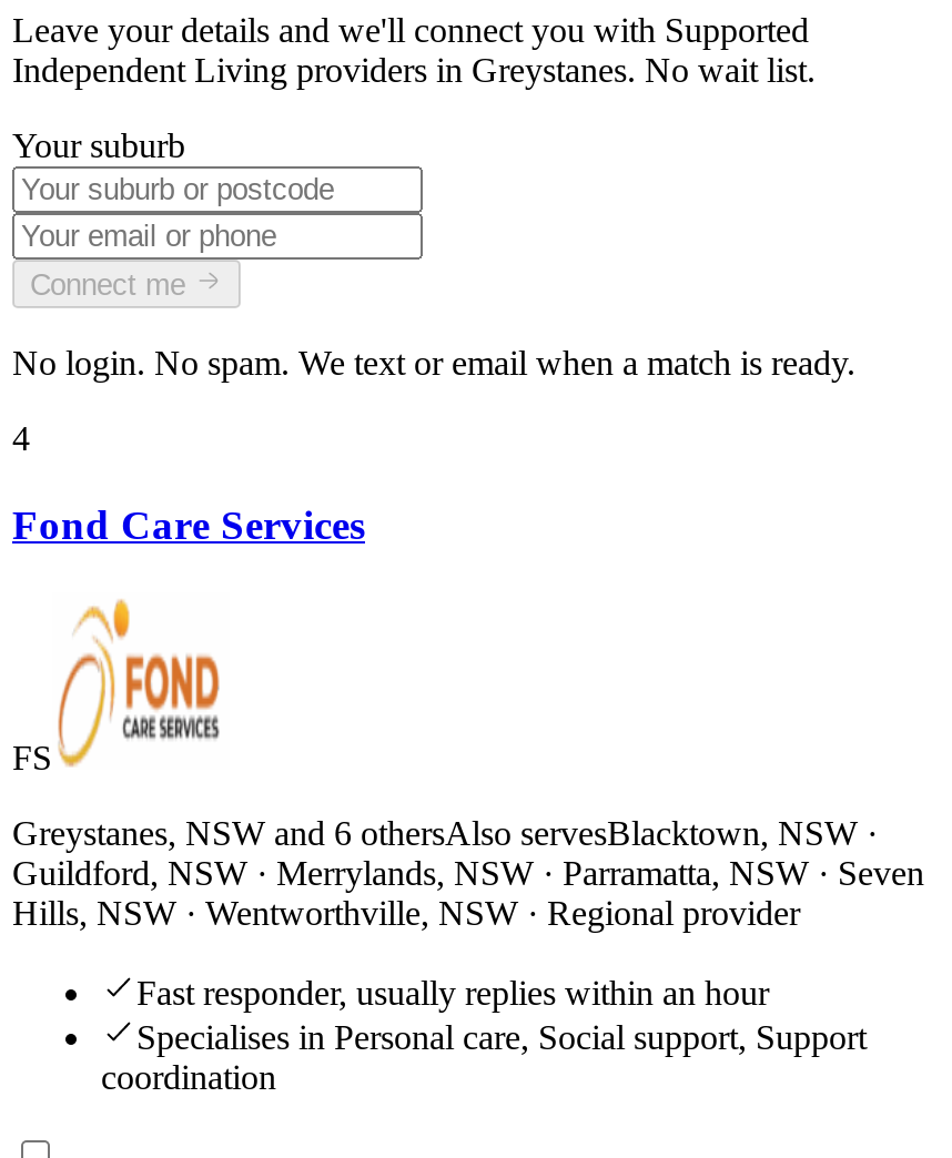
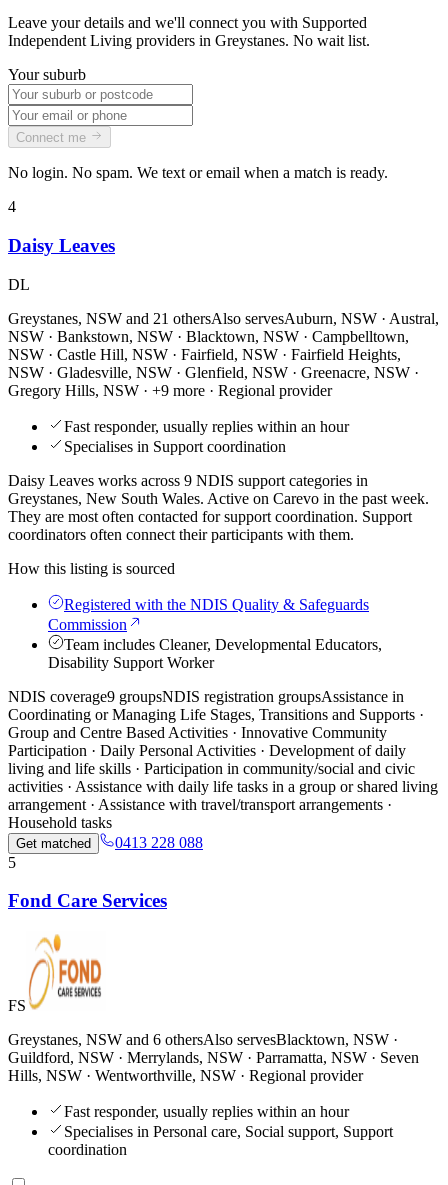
none -> [8,235,439,871] Daisy Leaves | DL | Greystanes, NSW and 21 othersAlso servesAuburn, NSW · Austral, | NSW · Bankstown, NSW · Blacktown, NSW · Campbelltown, | NSW · Castle Hill, NSW · Fairfield, NSW · Fairfield Heights, | NSW · Gladesville, NSW · Glenfield, NSW · Greenacre, NSW · | Gregory Hills, NSW · +9 more · Regional provider | Fast responder, usually replies within an hour | Specialises in Support coordination | Daisy Leaves works across 9 NDIS support categories in | Greystanes, New South Wales. Active on Carevo in the past week. | They are most often contacted for support coordination. Support | coordinators often connect their participants with them. | How this listing is sourced | Registered with the NDIS Quality & Safeguards | Commission | Team includes Cleaner, Developmental Educators, | Disability Support Worker | NDIS coverage9 groupsNDIS registration groupsAssistance in | Coordinating or Managing Life Stages, Transitions and Supports · | Group and Centre Based Activities · Innovative Community | Participation · Daily Personal Activities · Development of daily | living and life skills · Participation in community/social and civic | activities · Assistance with daily life tasks in a group or shared living | arrangement · Assistance with travel/transport arrangements · | Household tasks | Get matched | 0413 228 088 | 5

